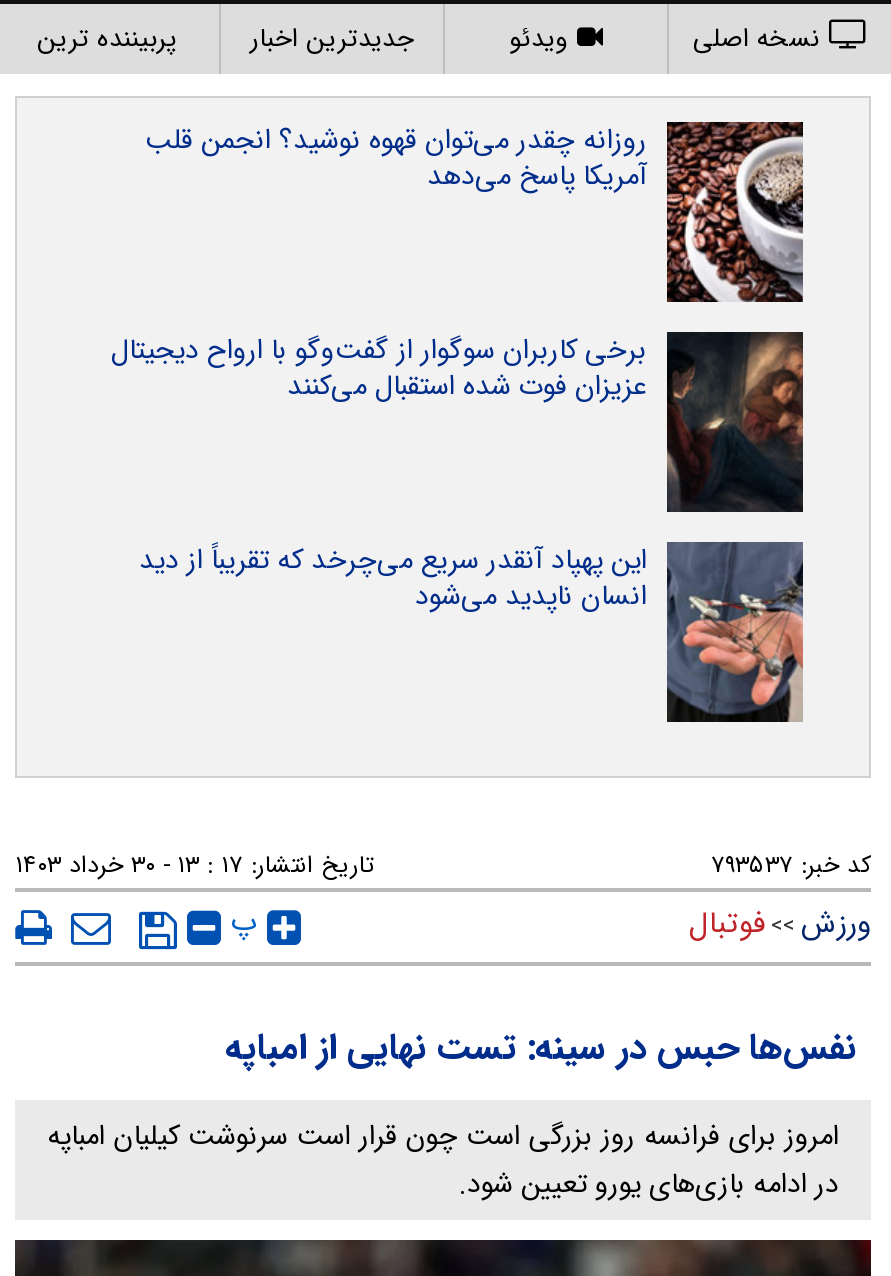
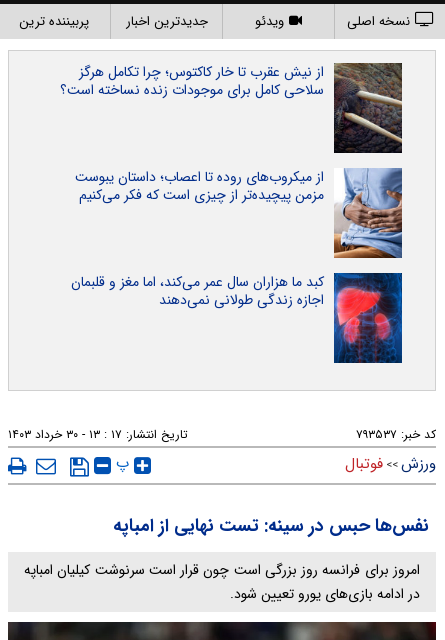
[145,118,803,302] [image] | روزانه چقدر می‌توان قهوه نوشید؟ انجمن قلب | آمریکا پاسخ می‌دهد -> [60,61,402,154] [image] | از نیش عقرب تا خار کاکتوس؛ چرا تکامل هرگز | سلاحی کامل برای موجودات زنده نساخته است؟
[111,328,805,514] [image] | برخی کاربران سوگوار از گفت‌وگو با ارواح دیجیتال | عزیزان فوت شده استقبال می‌کنند -> [75,166,403,259] [image] | از میکروب‌های روده تا اعصاب؛ داستان یبوست | مزمن پیچیده‌تر از چیزی است که فکر می‌کنیم
[139,538,805,722] [image] | این پهپاد آنقدر سریع می‌چرخد که تقریباً از دید | انسان ناپدید می‌شود -> [71,271,403,364] [image] | کبد ما هزاران سال عمر می‌کند، اما مغز و قلبمان | اجازه زندگی طولانی نمی‌دهند

